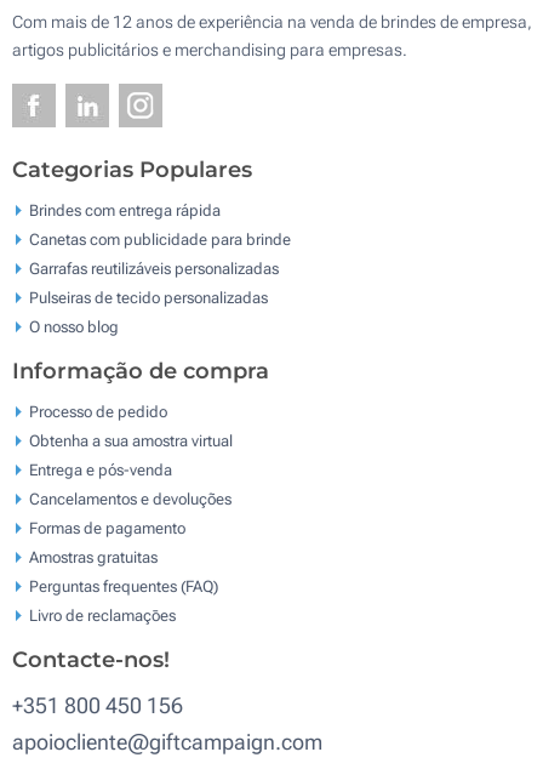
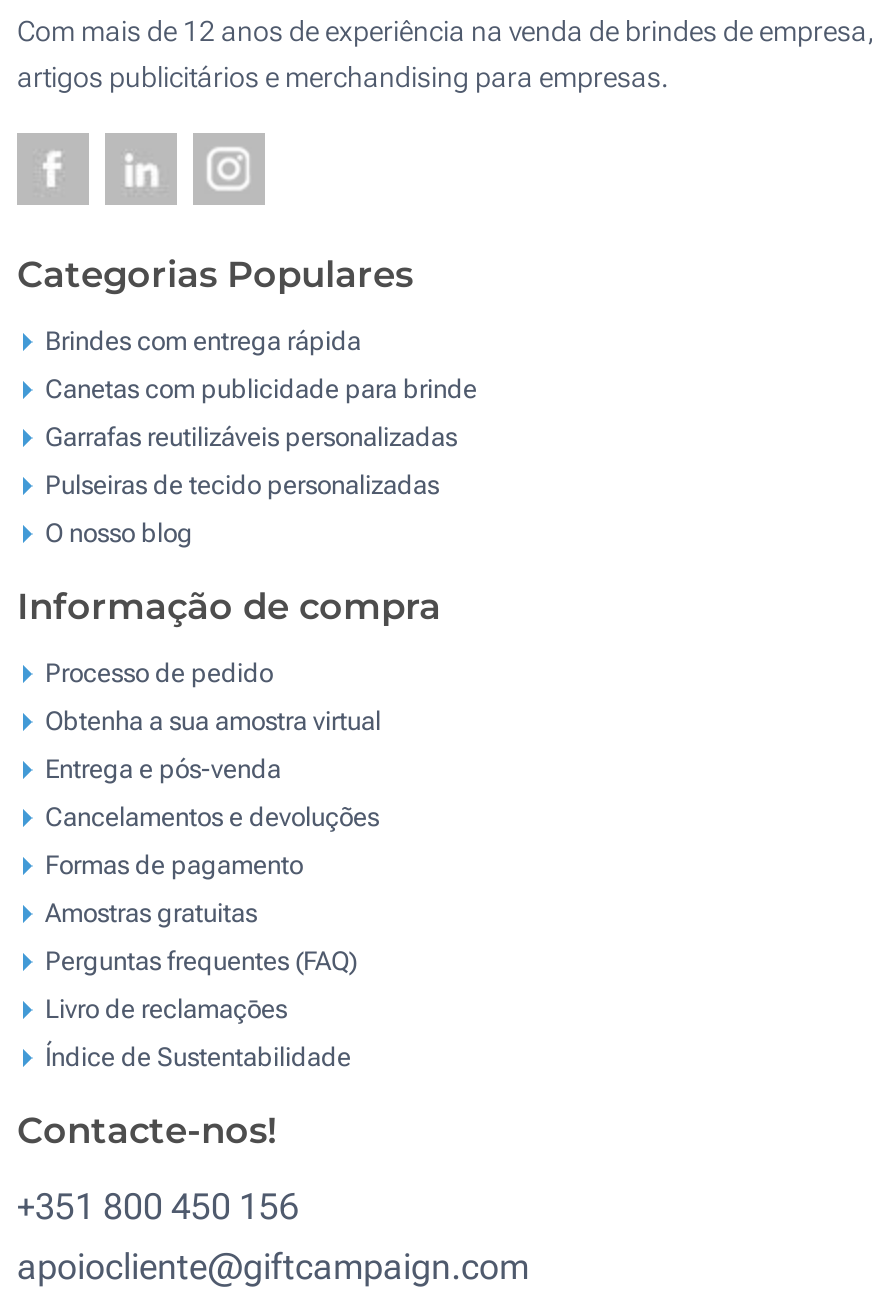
none -> [45,1042,351,1072] Índice de Sustentabilidade

